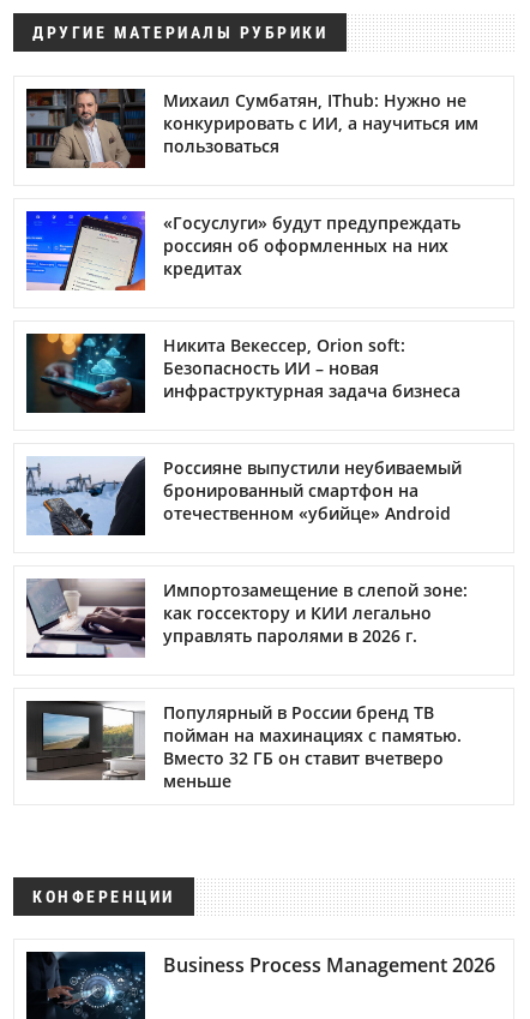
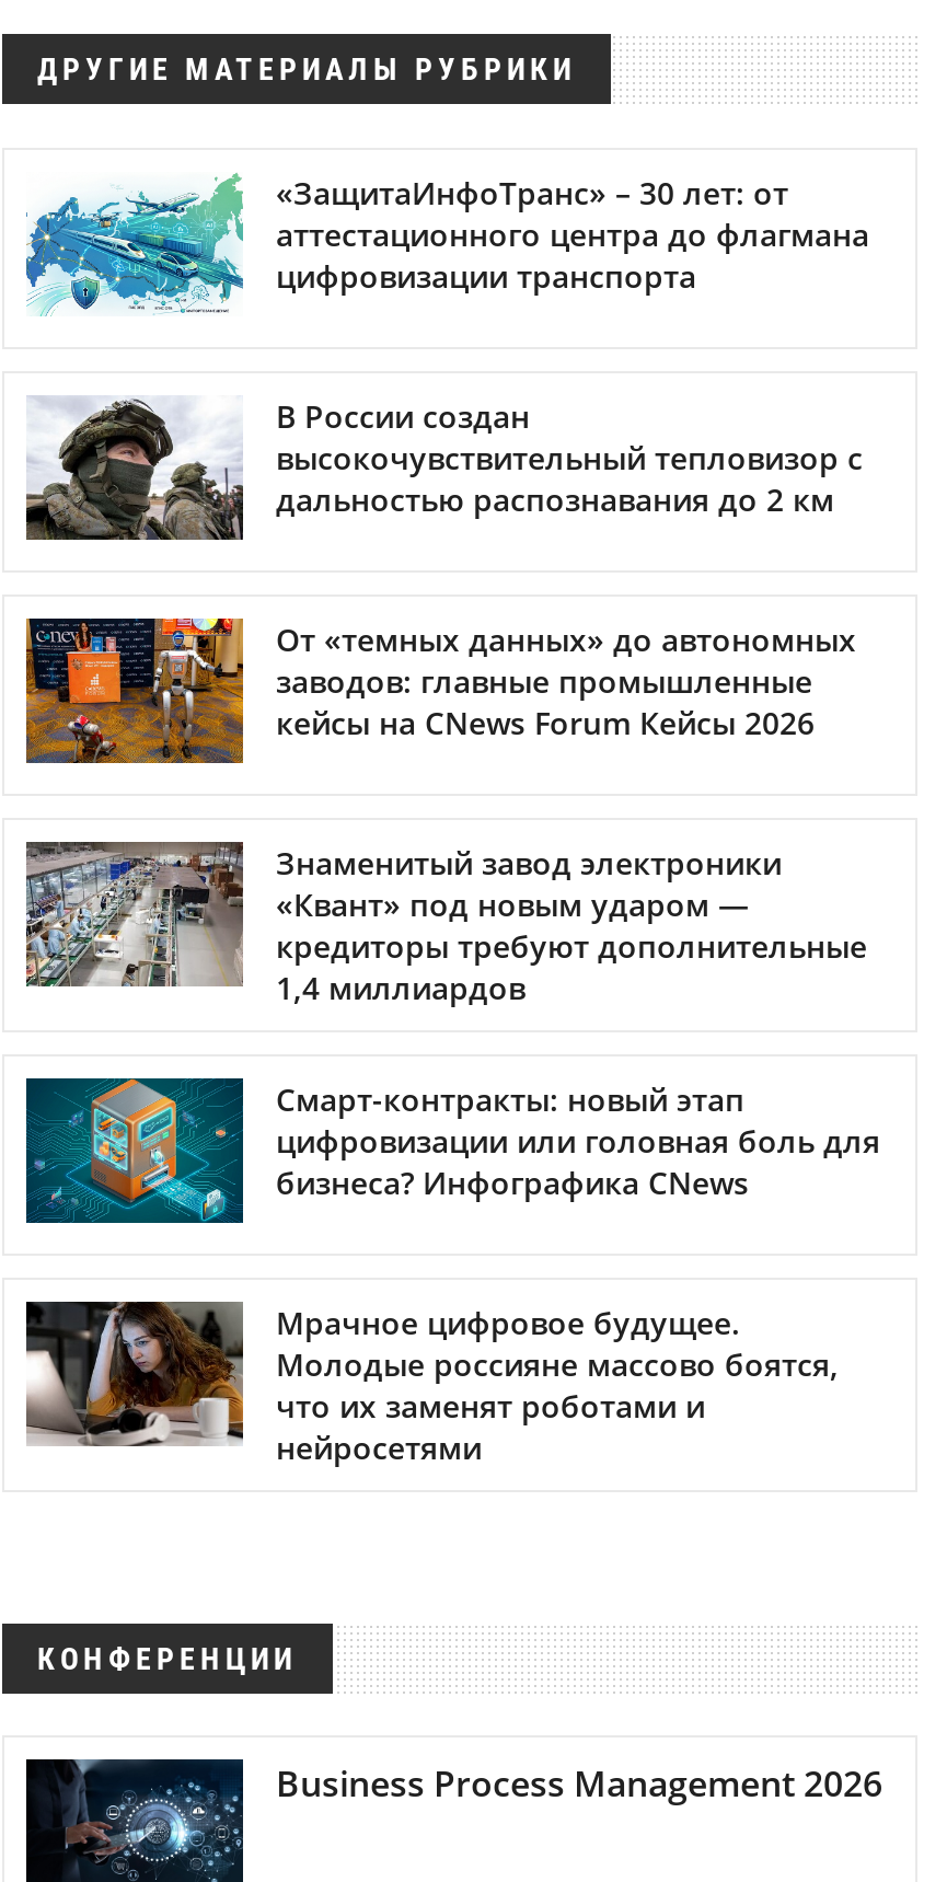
[25,88,478,169] [image] | Михаил Сумбатян, IThub: Нужно не | конкурировать с ИИ, а научиться им | пользоваться -> [24,172,869,316] [image] | «ЗащитаИнфоТранс» – 30 лет: от | аттестационного центра до флагмана | цифровизации транспорта
[25,210,460,292] [image] | «Госуслуги» будут предупреждать | россиян об оформленных на них | кредитах -> [24,395,863,542] [image] | В России создан | высокочувствительный тепловизор с | дальностью распознавания до 2 км
[25,332,460,414] [image] | Никита Векессер, Orion soft: | Безопасность ИИ – новая | инфраструктурная задача бизнеса -> [24,616,856,765] [image] | От «темных данных» до автономных | заводов: главные промышленные | кейсы на CNews Forum Кейсы 2026
[26,456,462,537] [image] | Россияне выпустили неубиваемый | бронированный смартфон на | отечественном «убийце» Android -> [24,840,867,1008] [image] | Знаменитый завод электроники | «Квант» под новым ударом — | кредиторы требуют дополнительные | 1,4 миллиардов
[25,577,468,659] [image] | Импортозамещение в слепой зоне: | как госсектору и КИИ легально | управлять паролями в 2026 г. -> [24,1076,880,1225] [image] | Смарт-контракты: новый этап | цифровизации или головная боль для | бизнеса? Инфографика CNews
[25,701,462,792] [image] | Популярный в России бренд ТВ | пойман на махинациях с памятью. | Вместо 32 ГБ он ставит вчетверо | меньше -> [26,1302,839,1468] [image] | Мрачное цифровое будущее. | Молодые россияне массово боятся, | что их заменят роботами и | нейросетями

